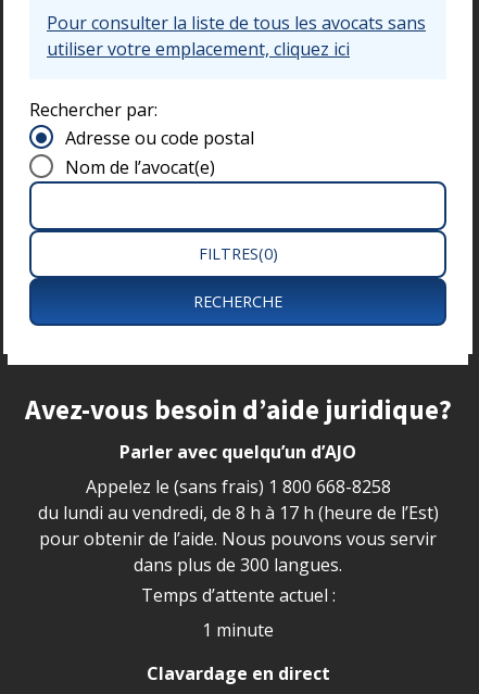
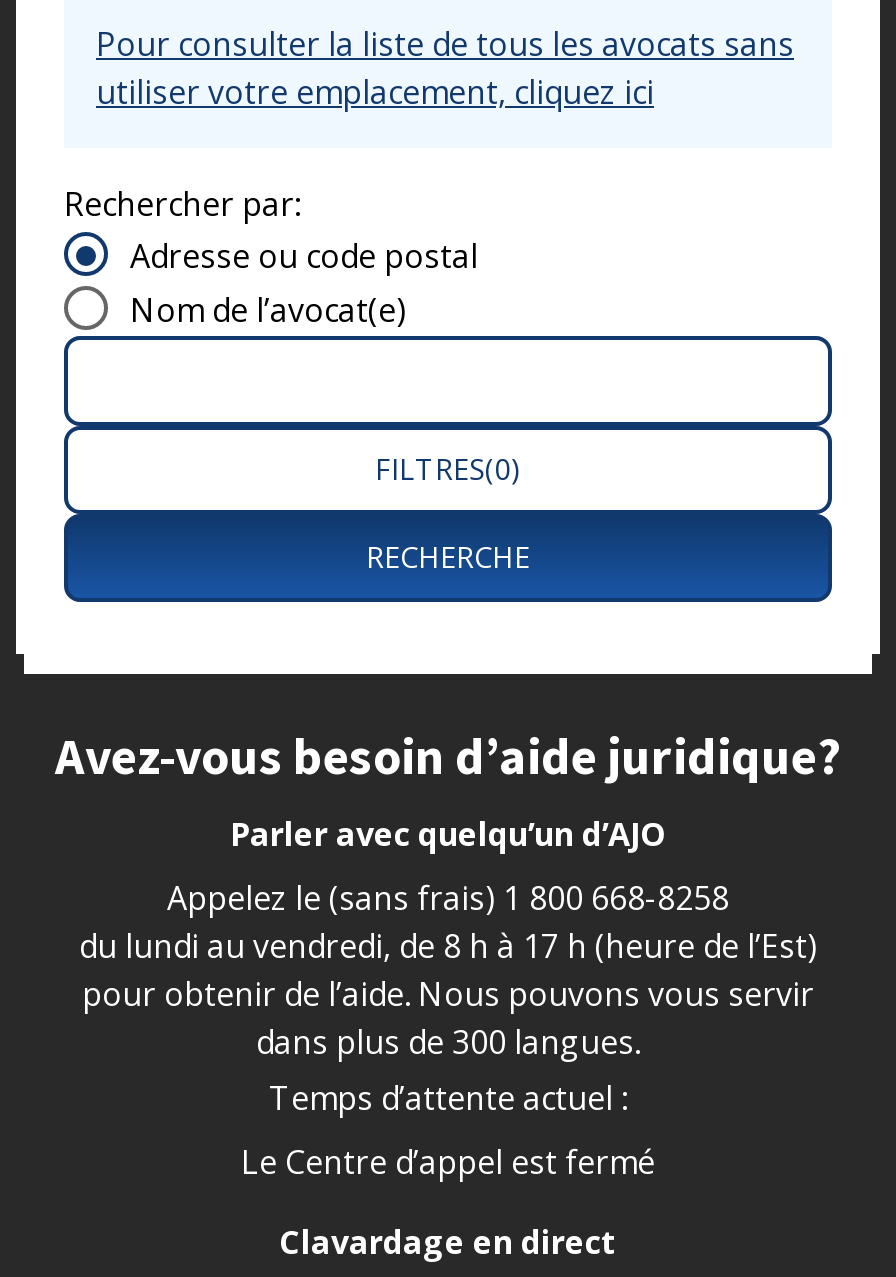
[202,618,274,642] 1 minute -> [241,1140,655,1184] Le Centre d’appel est fermé

